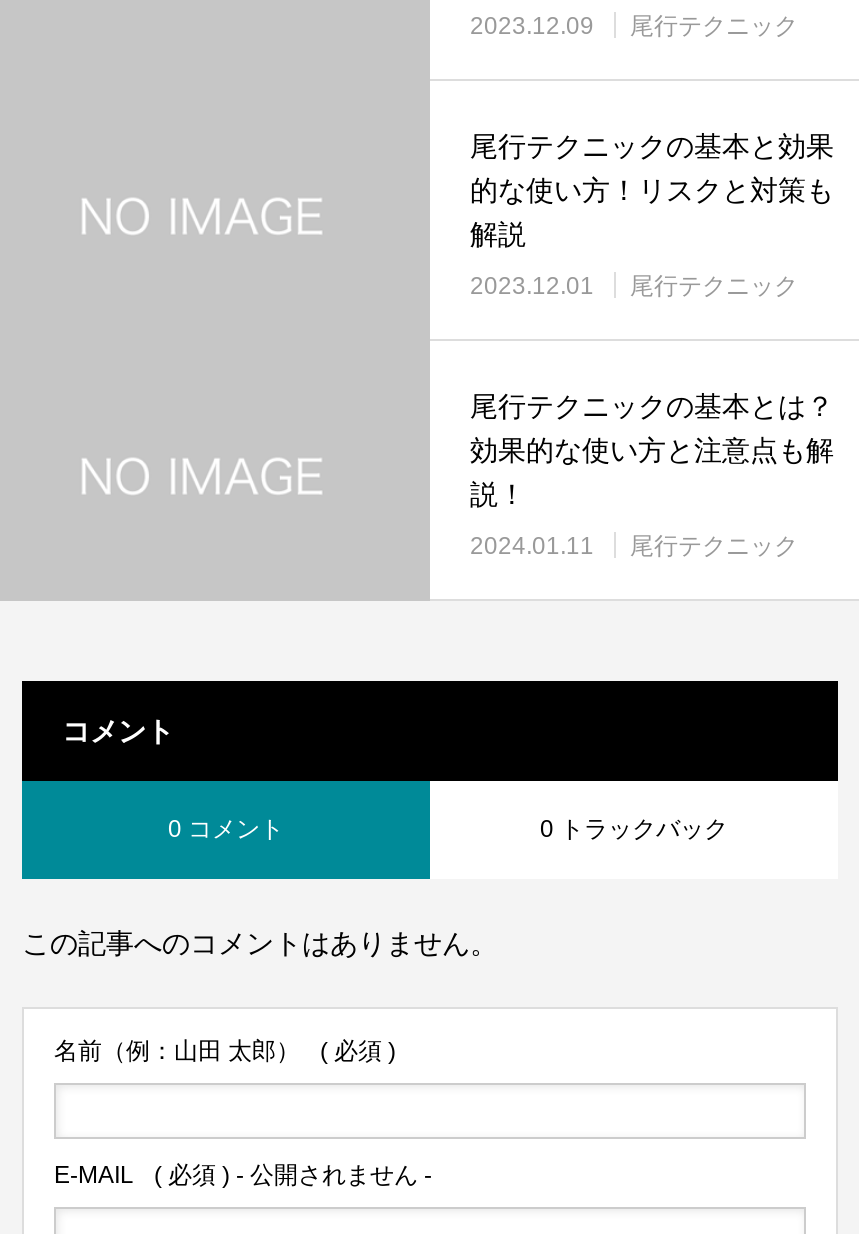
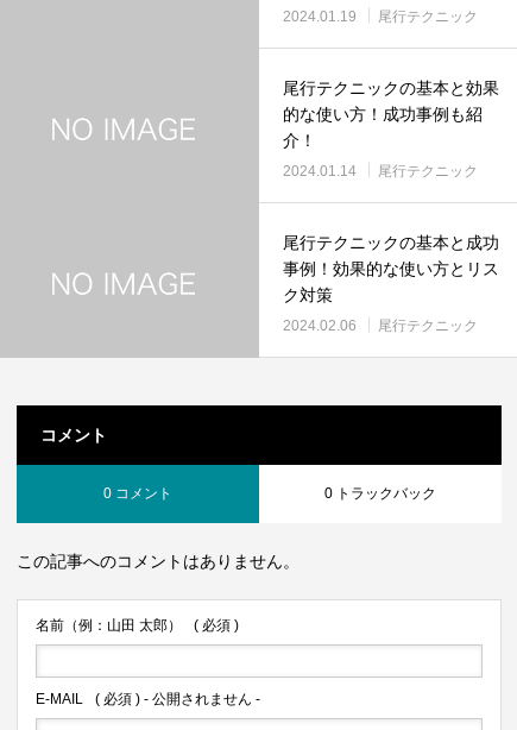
[470,11,798,39] 2023.12.09 尾行テクニック -> [283,7,478,24] 2024.01.19 尾行テクニック
[470,173,834,249] 的な使い方！リスクと対策も | 解説 -> [283,103,483,149] 的な使い方！成功事例も紹 | 介！
[470,271,798,299] 2023.12.01 尾行テクニック -> [283,162,478,178] 2024.01.14 尾行テクニック
[470,389,834,509] 尾行テクニックの基本とは？ | 効果的な使い方と注意点も解 | 説！ -> [283,232,499,303] 尾行テクニックの基本と成功 | 事例！効果的な使い方とリス | ク対策
[470,531,798,559] 2024.01.11 尾行テクニック -> [283,316,478,333] 2024.02.06 尾行テクニック

